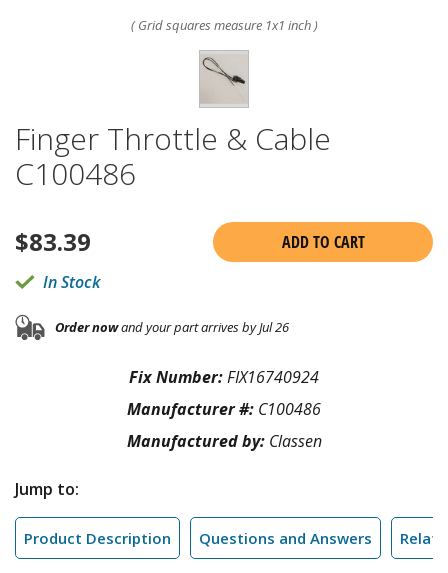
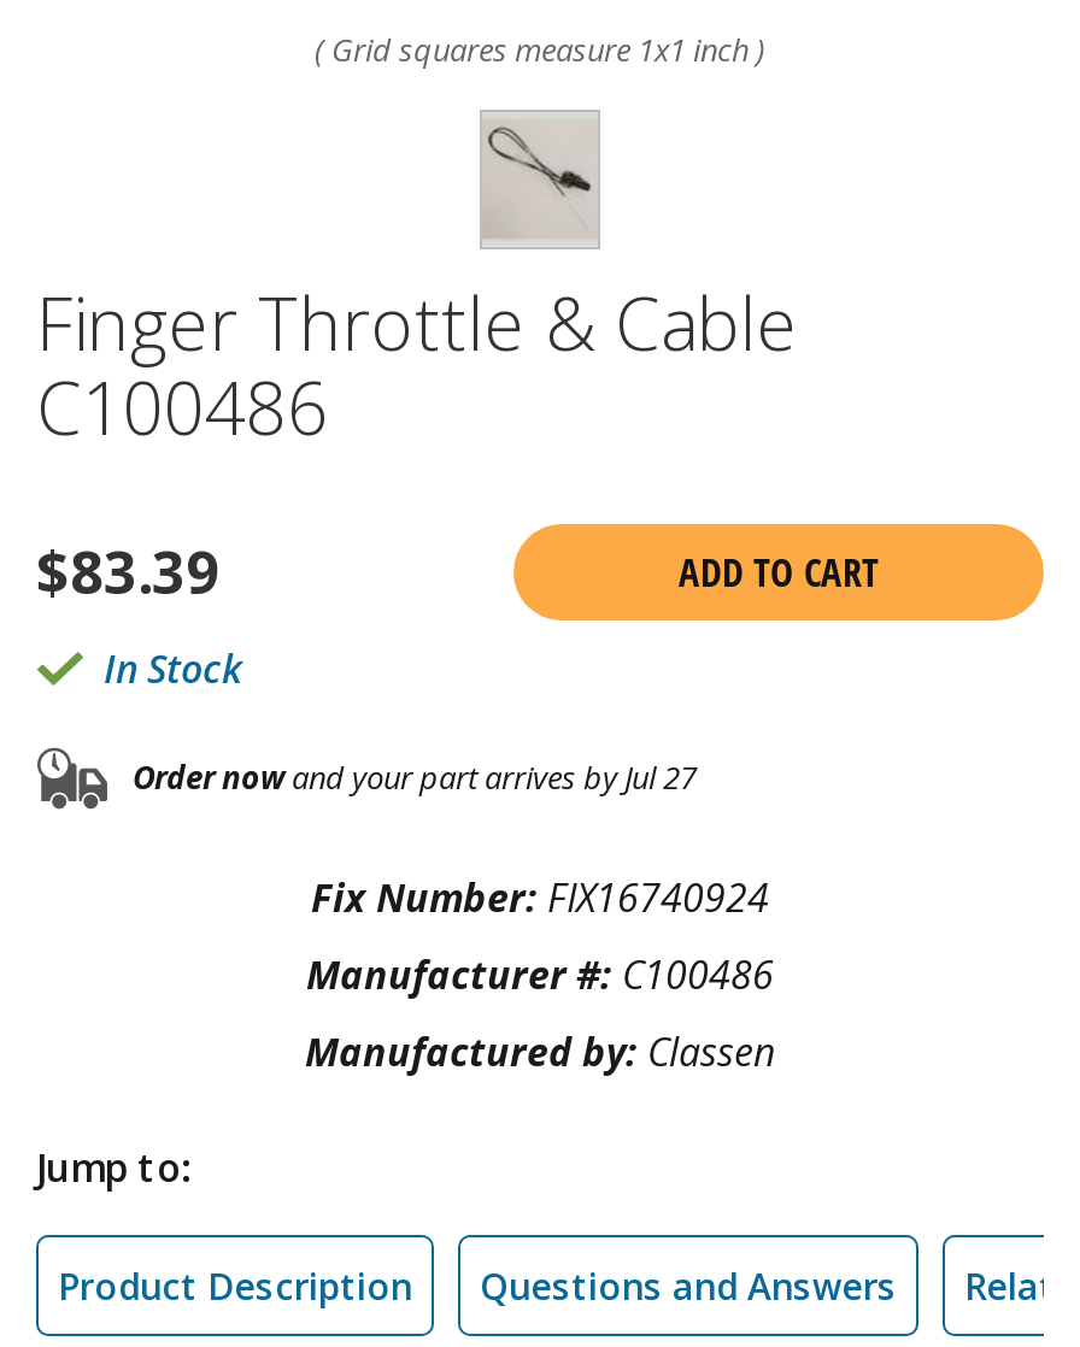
[55,318,289,336] Order nowand your part arrives by Jul 26 -> [133,756,697,800] Order nowand your part arrives by Jul 27

